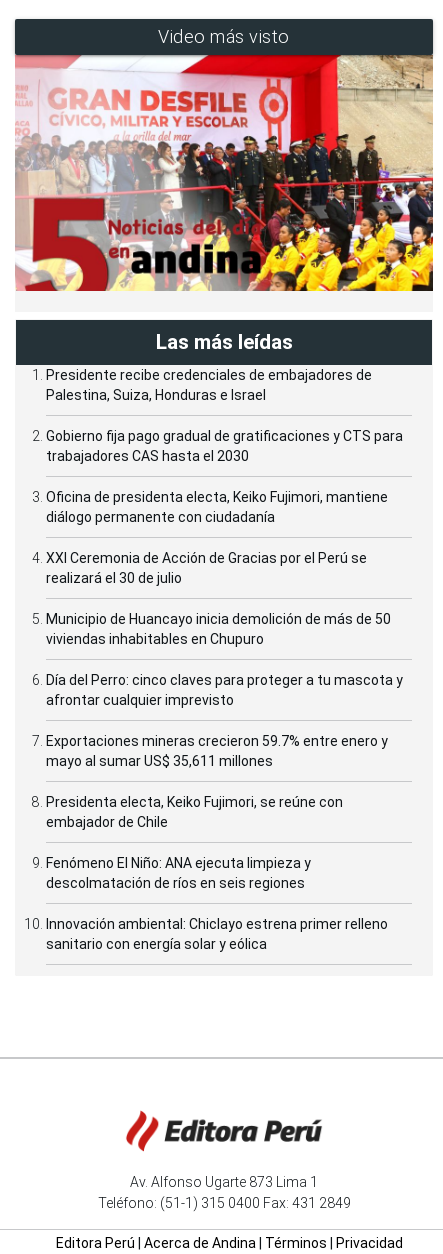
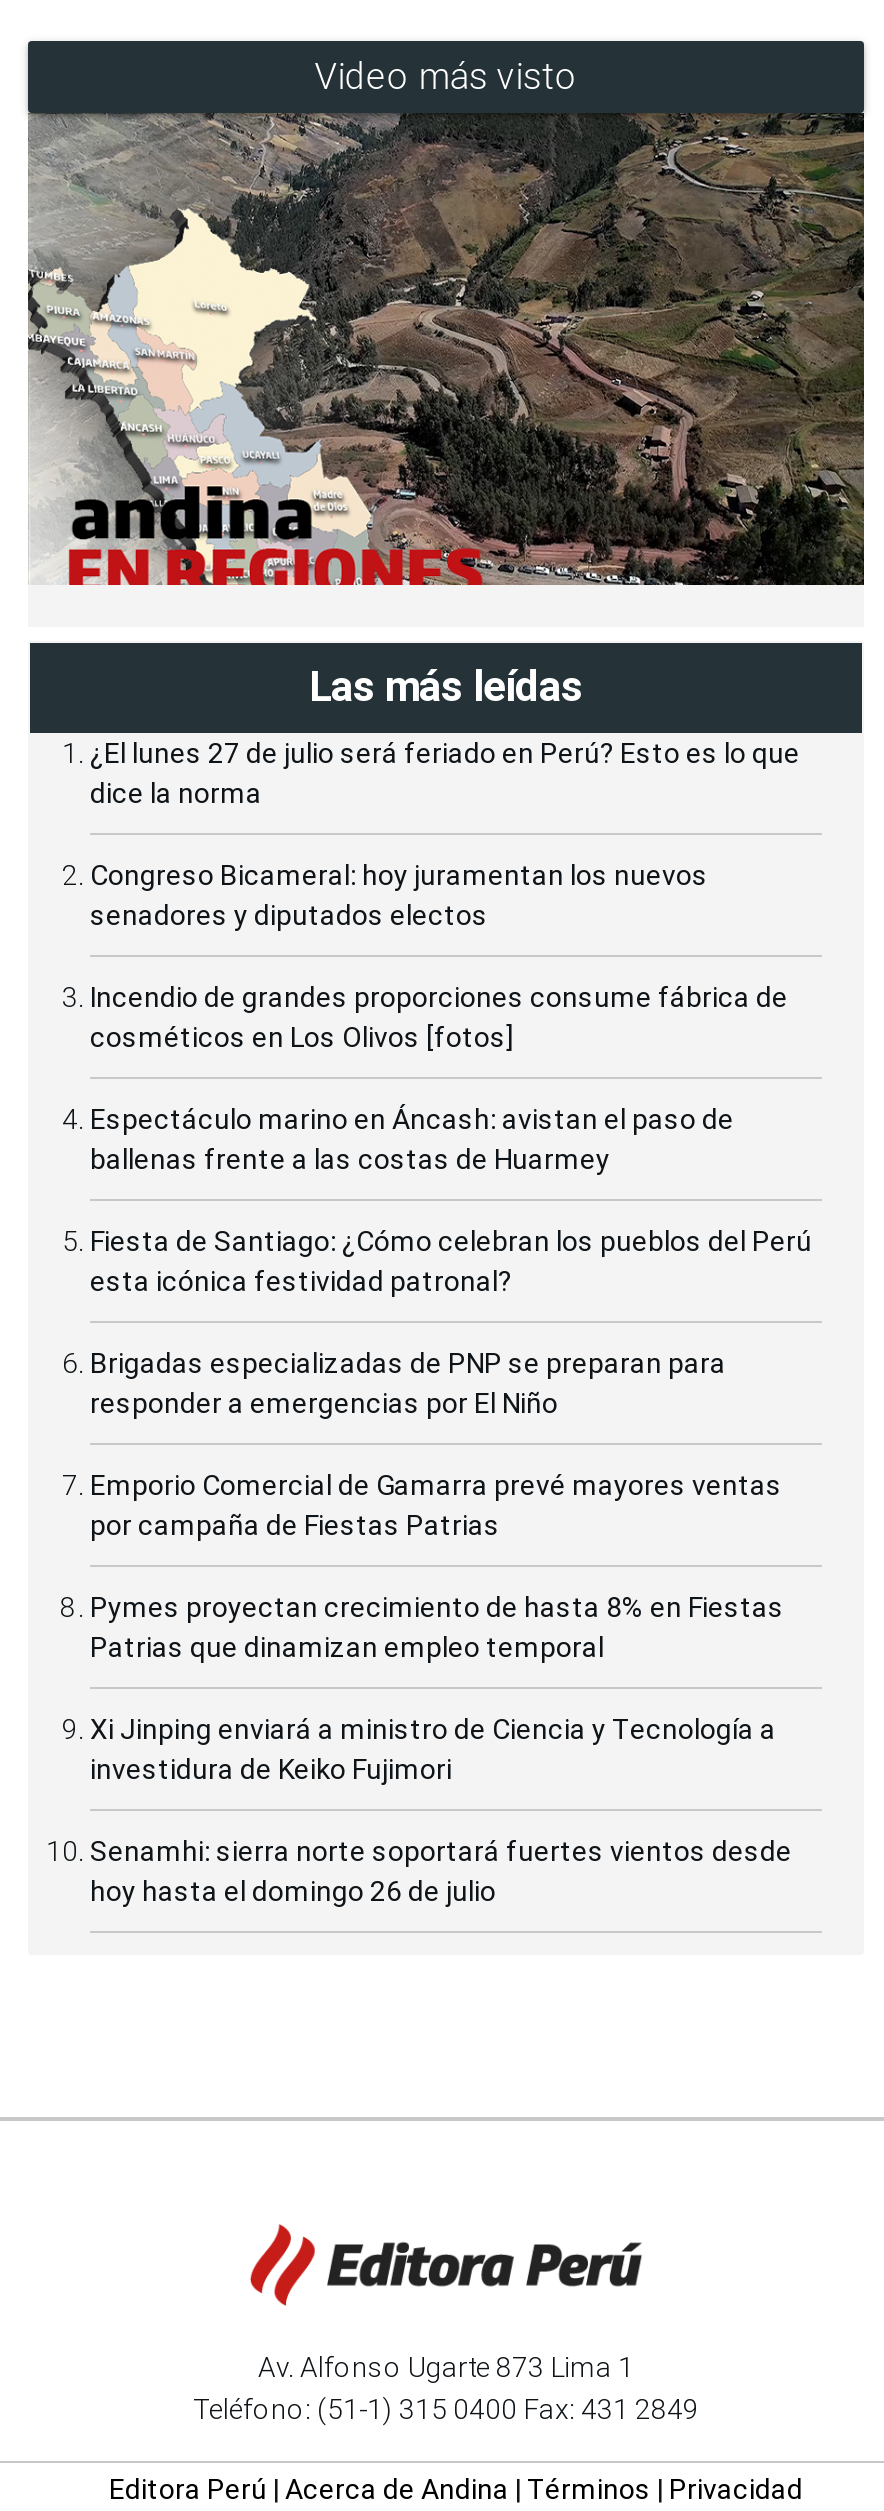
[15,54,434,292] [image] -> [26,113,866,587] [image]
[46,366,372,402] Presidente recibe credenciales de embajadores de | Palestina, Suiza, Honduras e Israel -> [90,736,800,808] ¿El lunes 27 de julio será feriado en Perú? Esto es lo que | dice la norma
[46,427,403,463] Gobierno fija pago gradual de gratificaciones y CTS para | trabajadores CAS hasta el 2030 -> [90,858,708,930] Congreso Bicameral: hoy juramentan los nuevos | senadores y diputados electos
[46,488,388,524] Oficina de presidenta electa, Keiko Fujimori, mantiene | diálogo permanente con ciudadanía -> [90,980,788,1052] Incendio de grandes proporciones consume fábrica de | cosméticos en Los Olivos [fotos]
[46,549,367,585] XXI Ceremonia de Acción de Gracias por el Perú se | realizará el 30 de julio -> [90,1102,734,1174] Espectáculo marino en Áncash: avistan el paso de | ballenas frente a las costas de Huarmey
[46,610,391,646] Municipio de Huancayo inicia demolición de más de 50 | viviendas inhabitables en Chupuro -> [90,1224,812,1296] Fiesta de Santiago: ¿Cómo celebran los pueblos del Perú | esta icónica festividad patronal?
[46,671,403,707] Día del Perro: cinco claves para proteger a tu mascota y | afrontar cualquier imprevisto -> [90,1346,726,1418] Brigadas especializadas de PNP se preparan para | responder a emergencias por El Niño
[46,732,388,768] Exportaciones mineras crecieron 59.7% entre enero y | mayo al sumar US$ 35,611 millones -> [90,1468,782,1540] Emporio Comercial de Gamarra prevé mayores ventas | por campaña de Fiestas Patrias
[46,793,343,829] Presidenta electa, Keiko Fujimori, se reúne con | embajador de Chile -> [90,1590,784,1662] Pymes proyectan crecimiento de hasta 8% en Fiestas | Patrias que dinamizan empleo temporal
[46,854,311,890] Fenómeno El Niño: ANA ejecuta limpieza y | descolmatación de ríos en seis regiones -> [90,1712,776,1784] Xi Jinping enviará a ministro de Ciencia y Tecnología a | investidura de Keiko Fujimori
[46,915,388,951] Innovación ambiental: Chiclayo estrena primer relleno | sanitario con energía solar y eólica -> [90,1834,792,1906] Senamhi: sierra norte soportará fuertes vientos desde | hoy hasta el domingo 26 de julio

